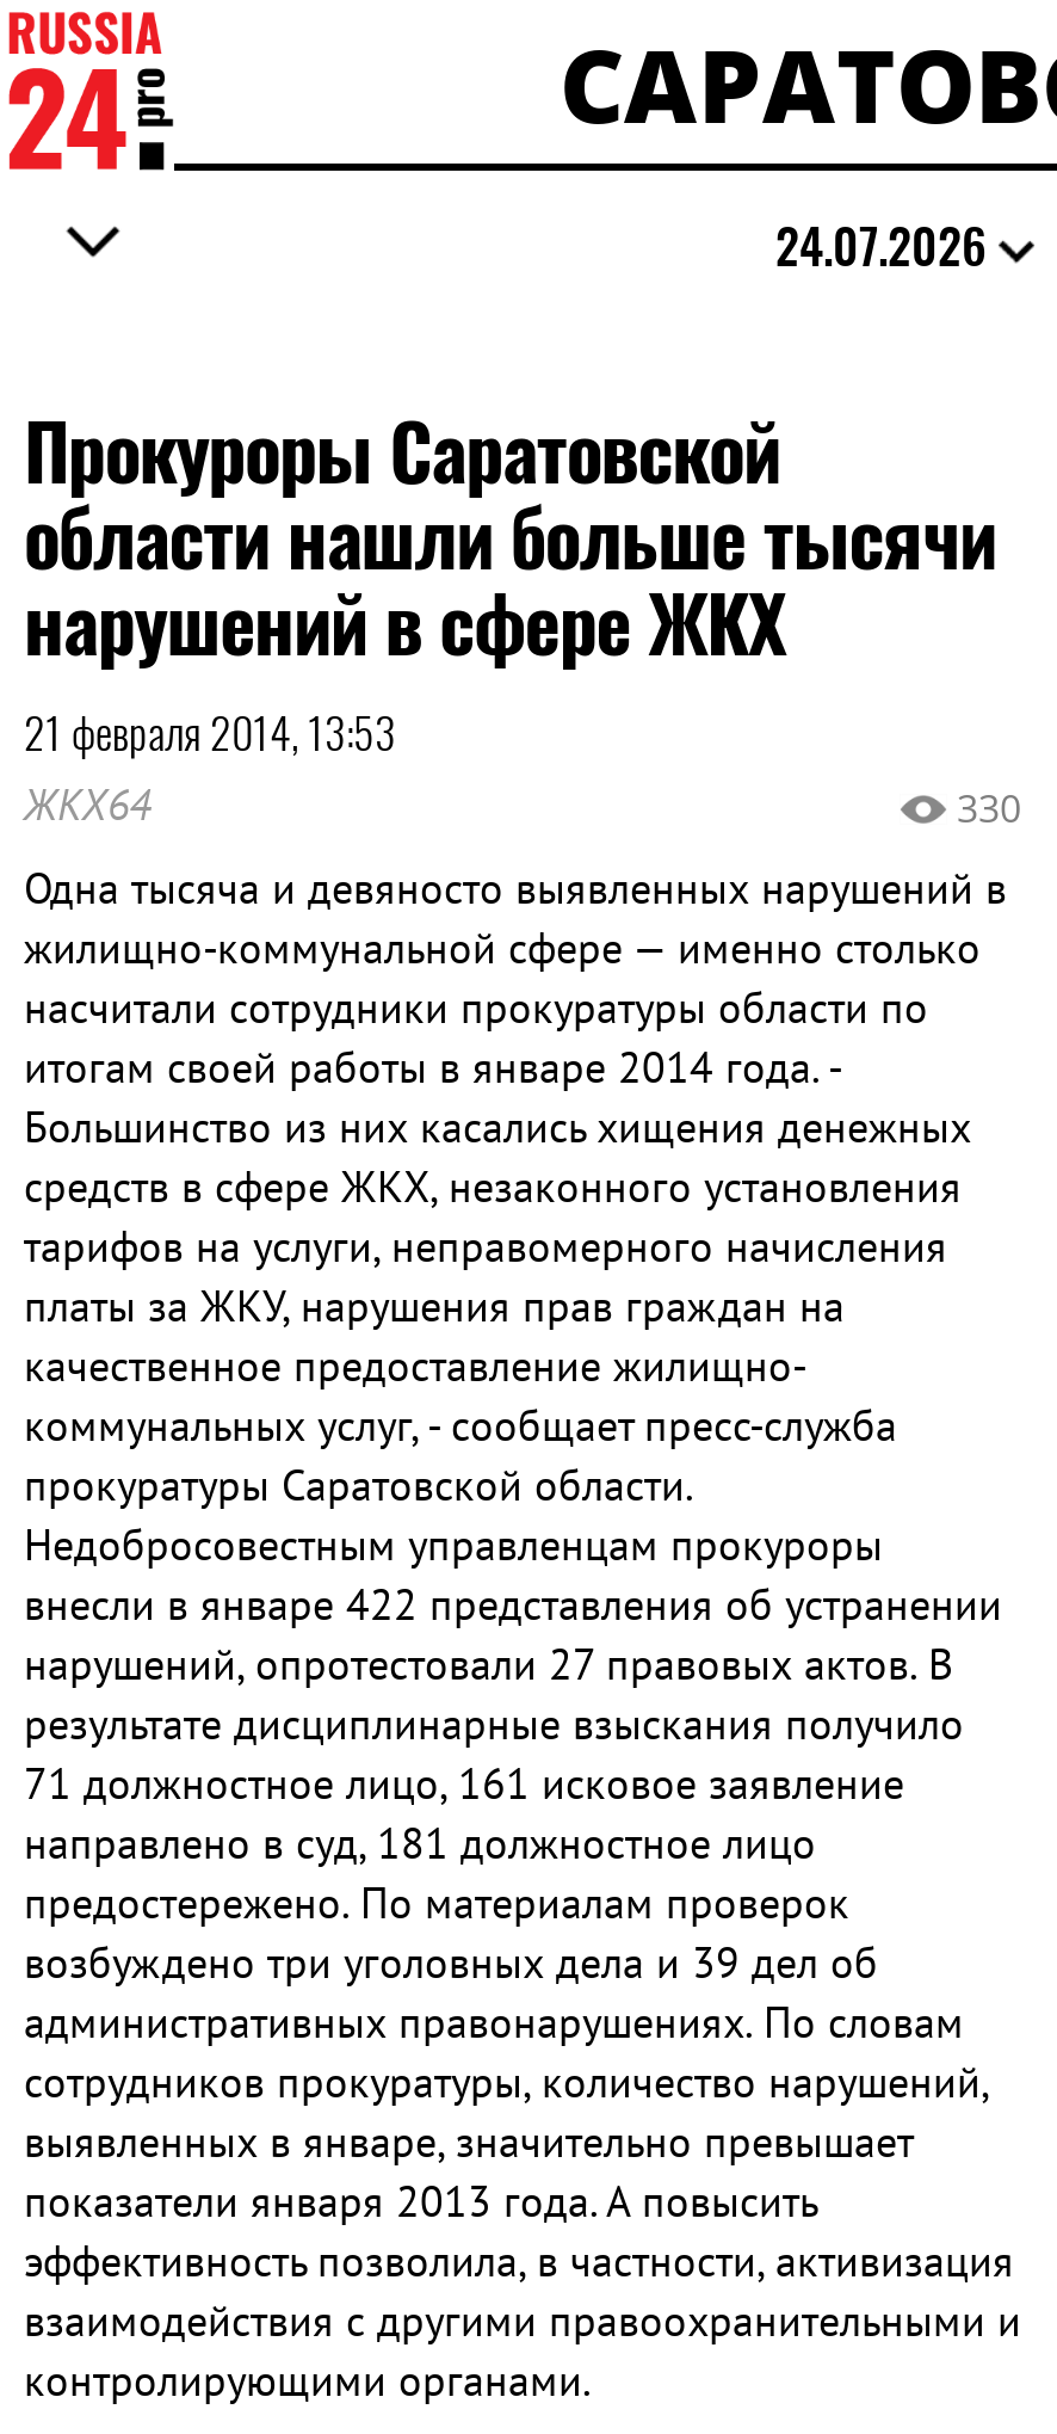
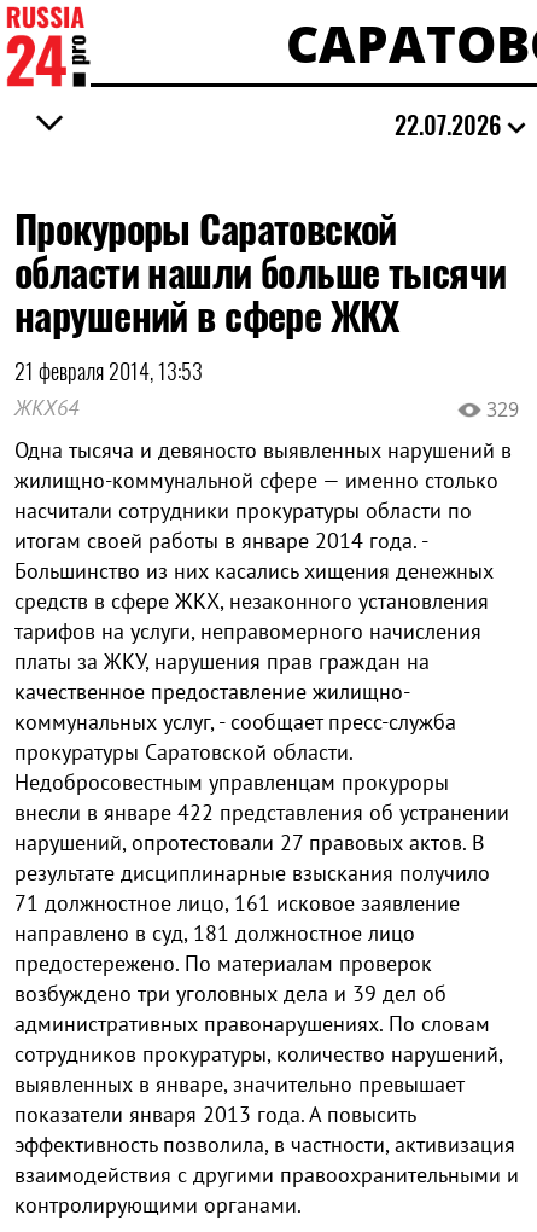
[775,209,985,281] 24.07.2026 -> [395,106,501,143] 22.07.2026
[957,782,1021,834] 330 -> [486,396,519,423] 329

